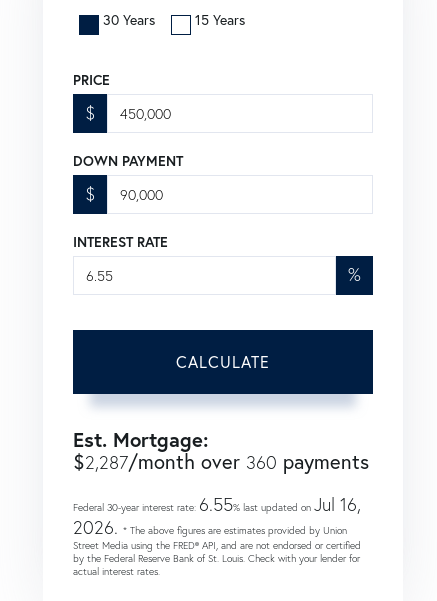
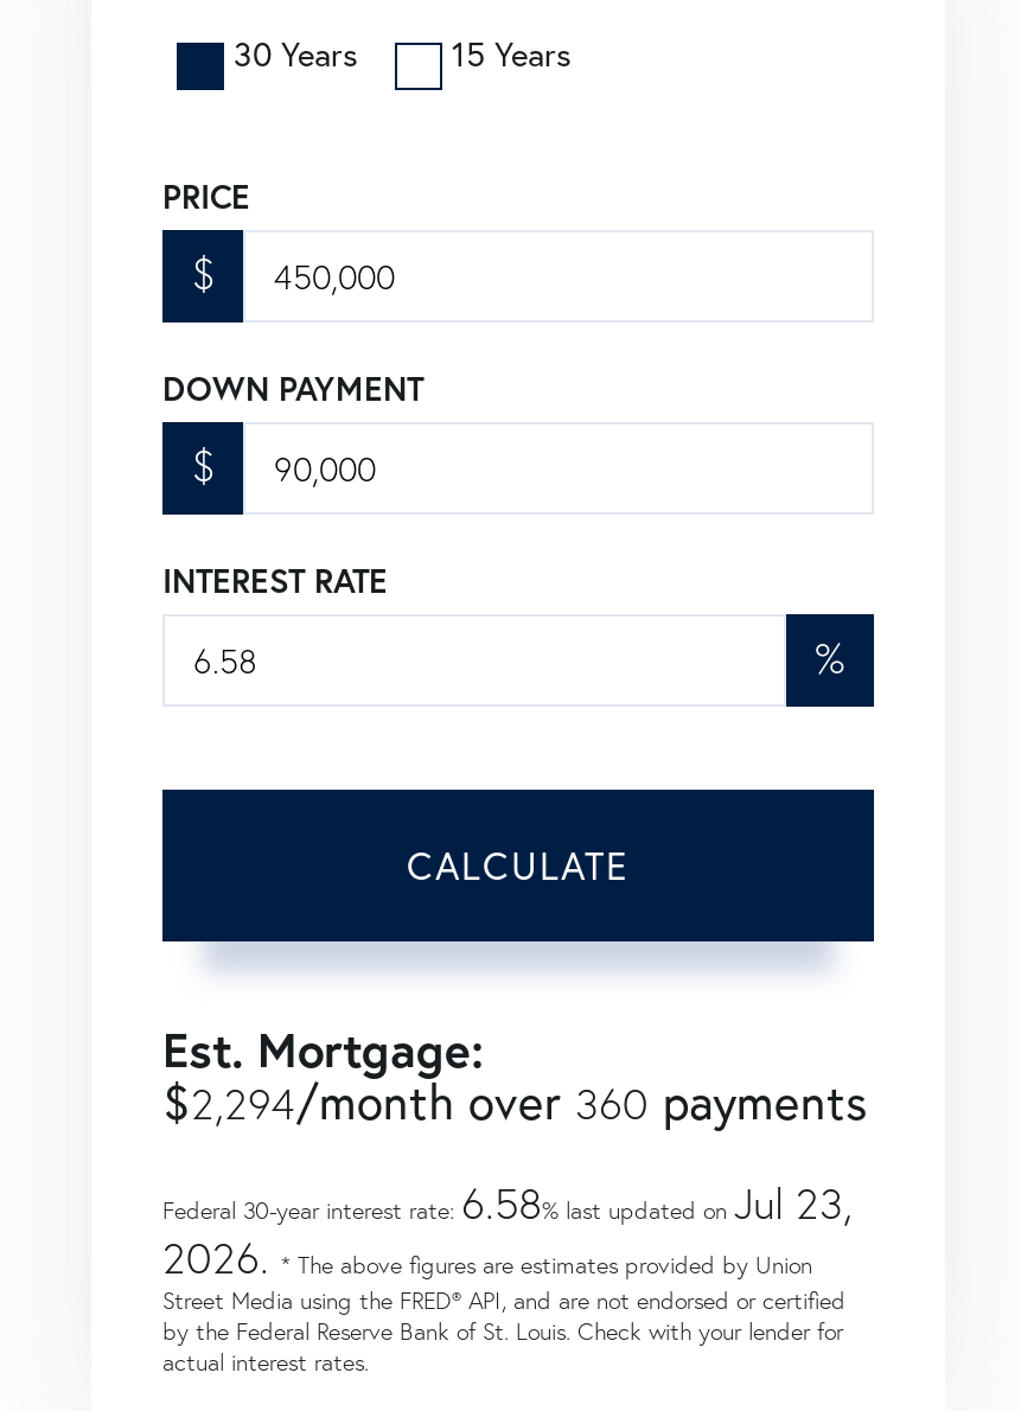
[73,448,369,475] $2,287/month over 360 payments -> [162,1070,867,1134] $2,294/month over 360 payments
[73,493,361,516] Federal 30-year interest rate: 6.55% last updated on Jul 16, -> [162,1177,853,1232] Federal 30-year interest rate: 6.58% last updated on Jul 23,

